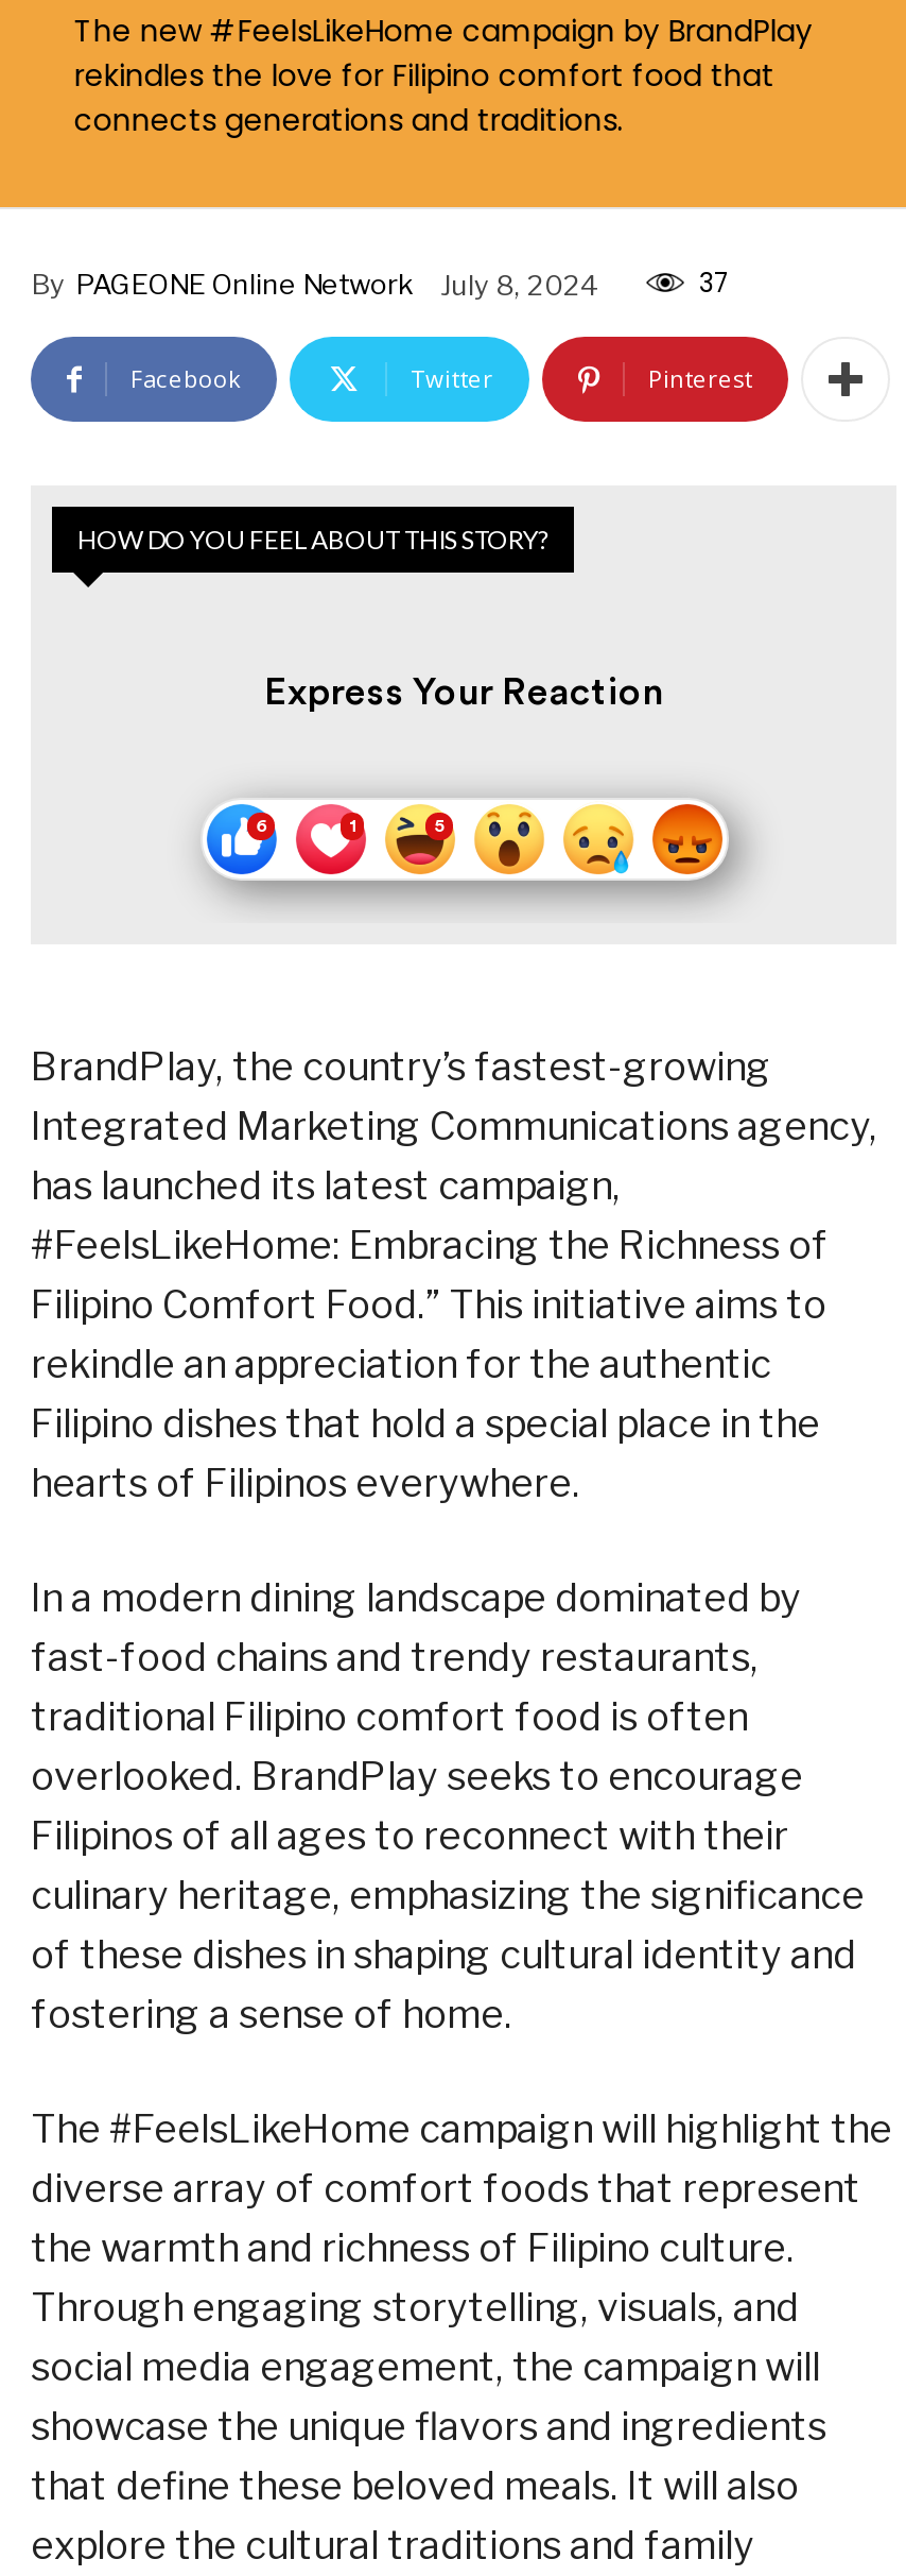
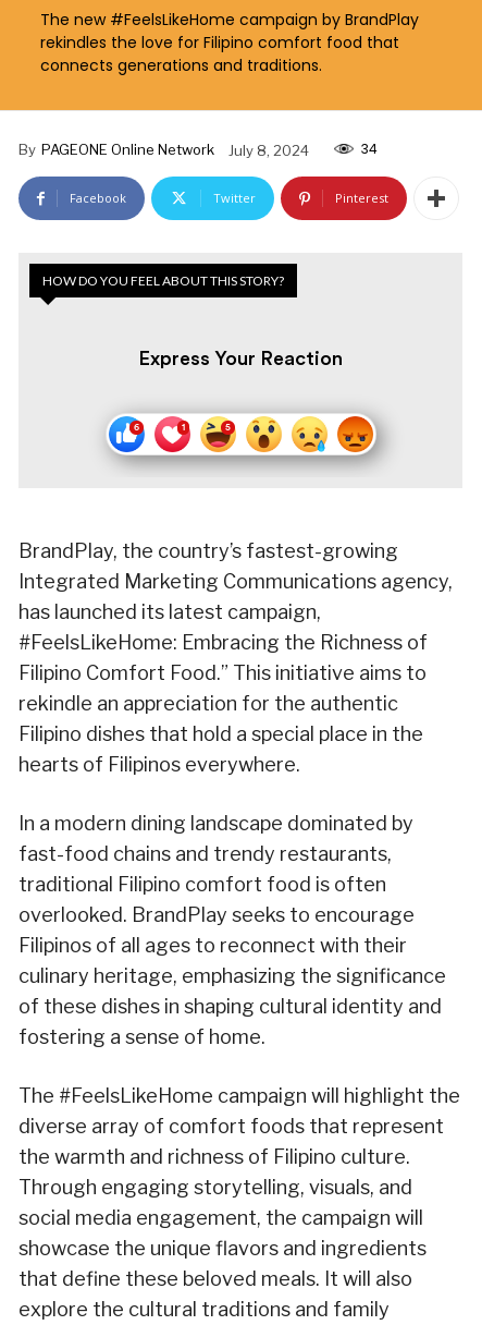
[699,264,729,300] 37 -> [361,139,378,158] 34

